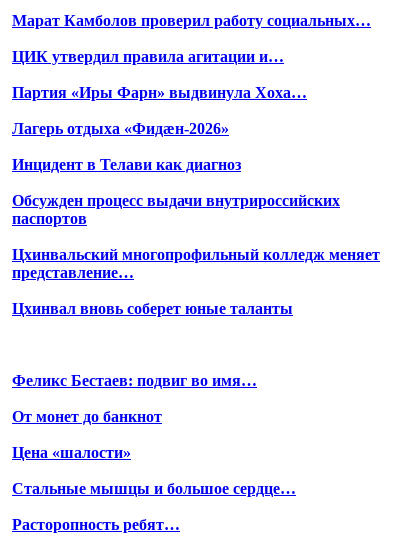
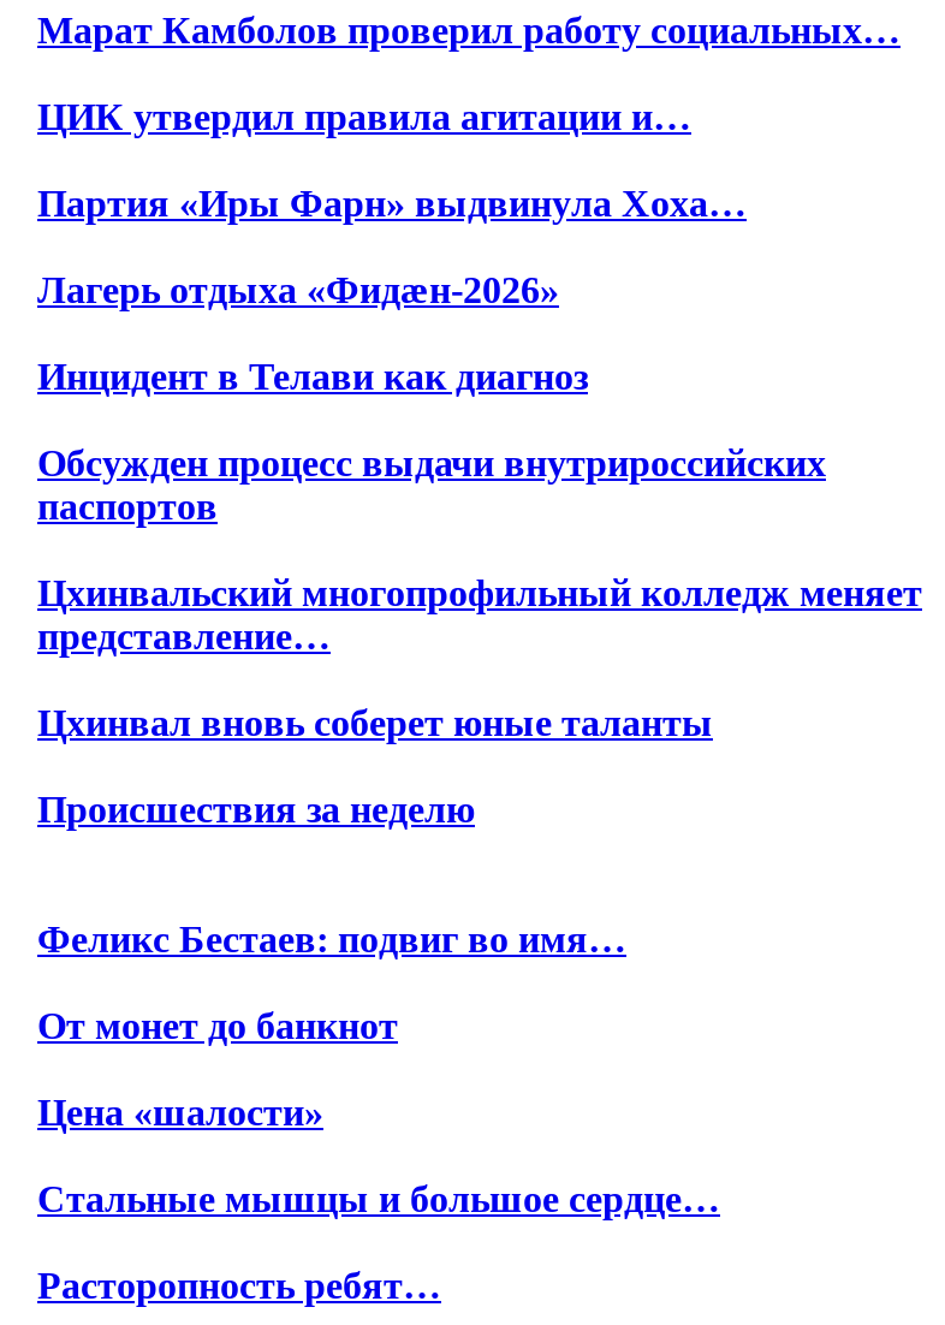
none -> [37,789,475,830] Происшествия за неделю

